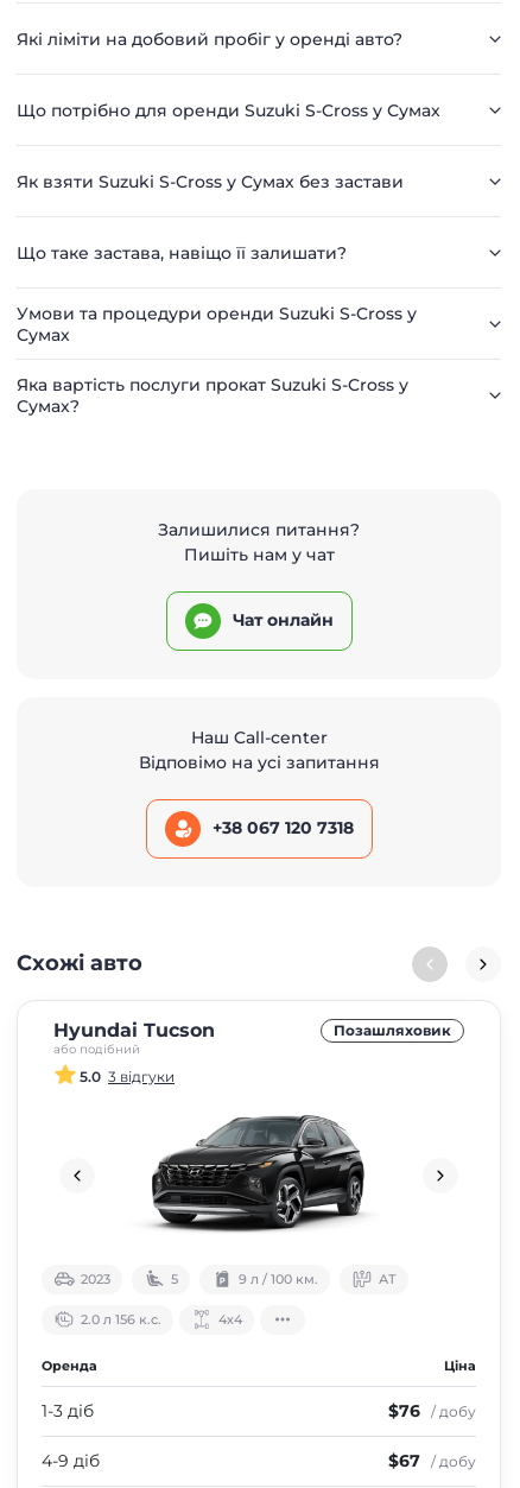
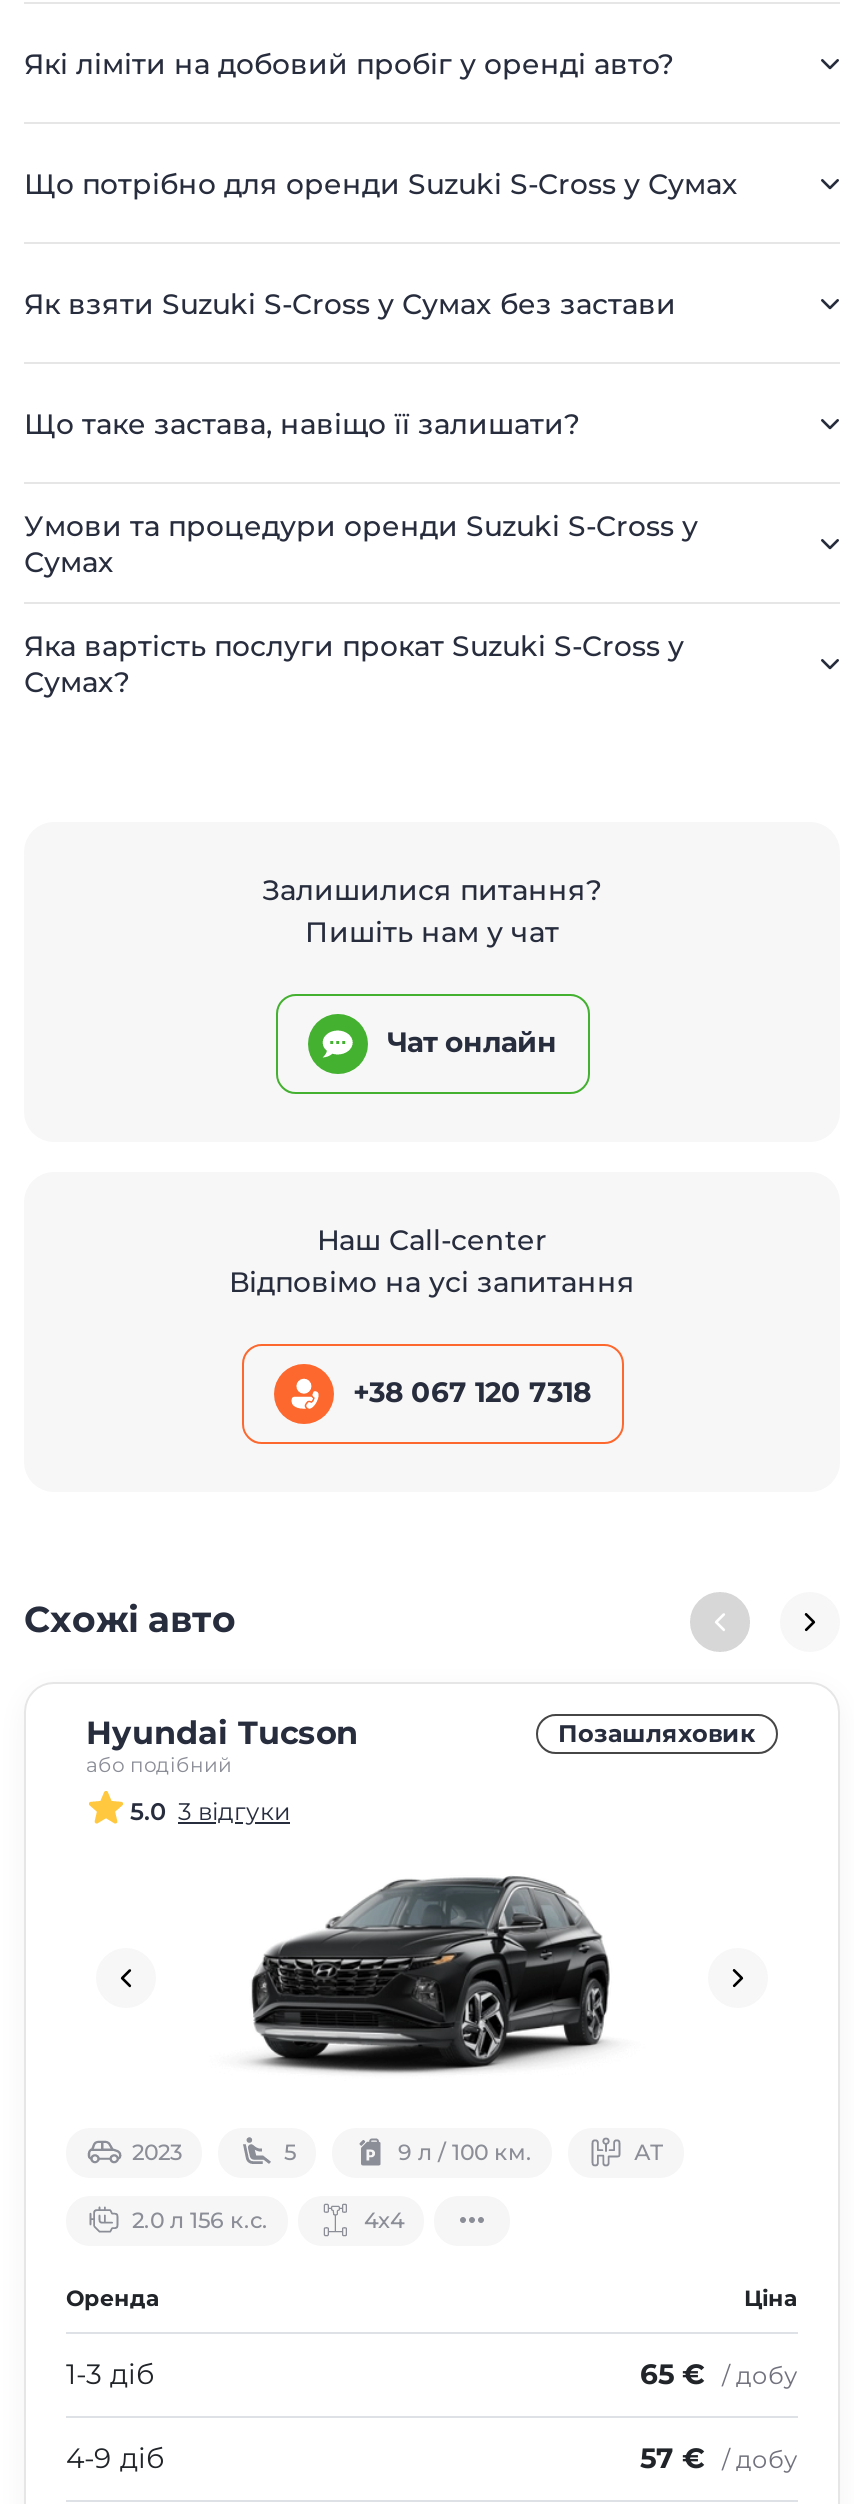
[388,1400,476,1421] $76 / добу -> [640,2356,798,2392] 65 € / добу
[388,1450,476,1471] $67 / добу -> [640,2440,798,2476] 57 € / добу

